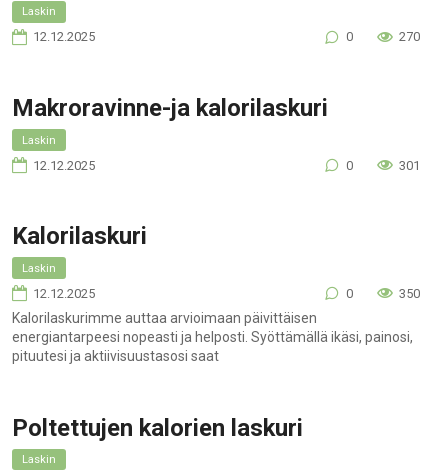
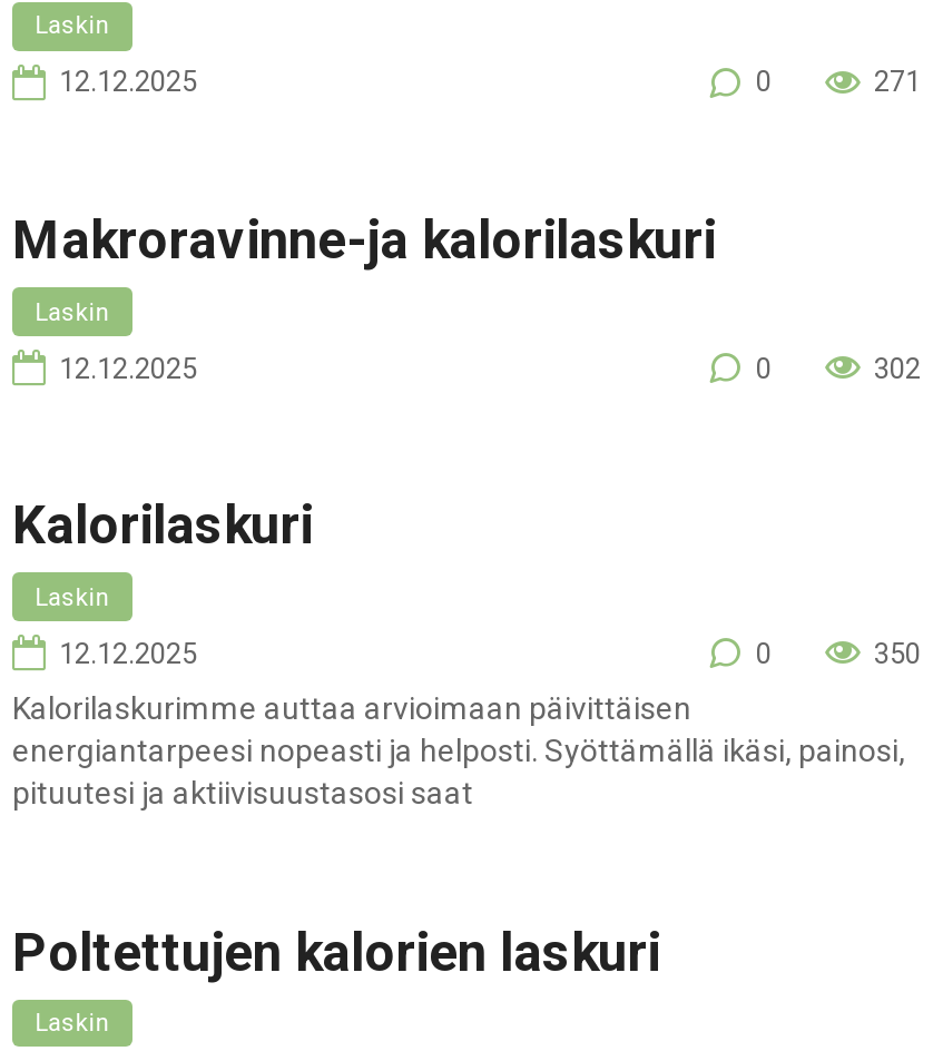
[399,29,420,44] 270 -> [874,65,921,99] 271
[399,157,420,172] 301 -> [874,351,921,384] 302

